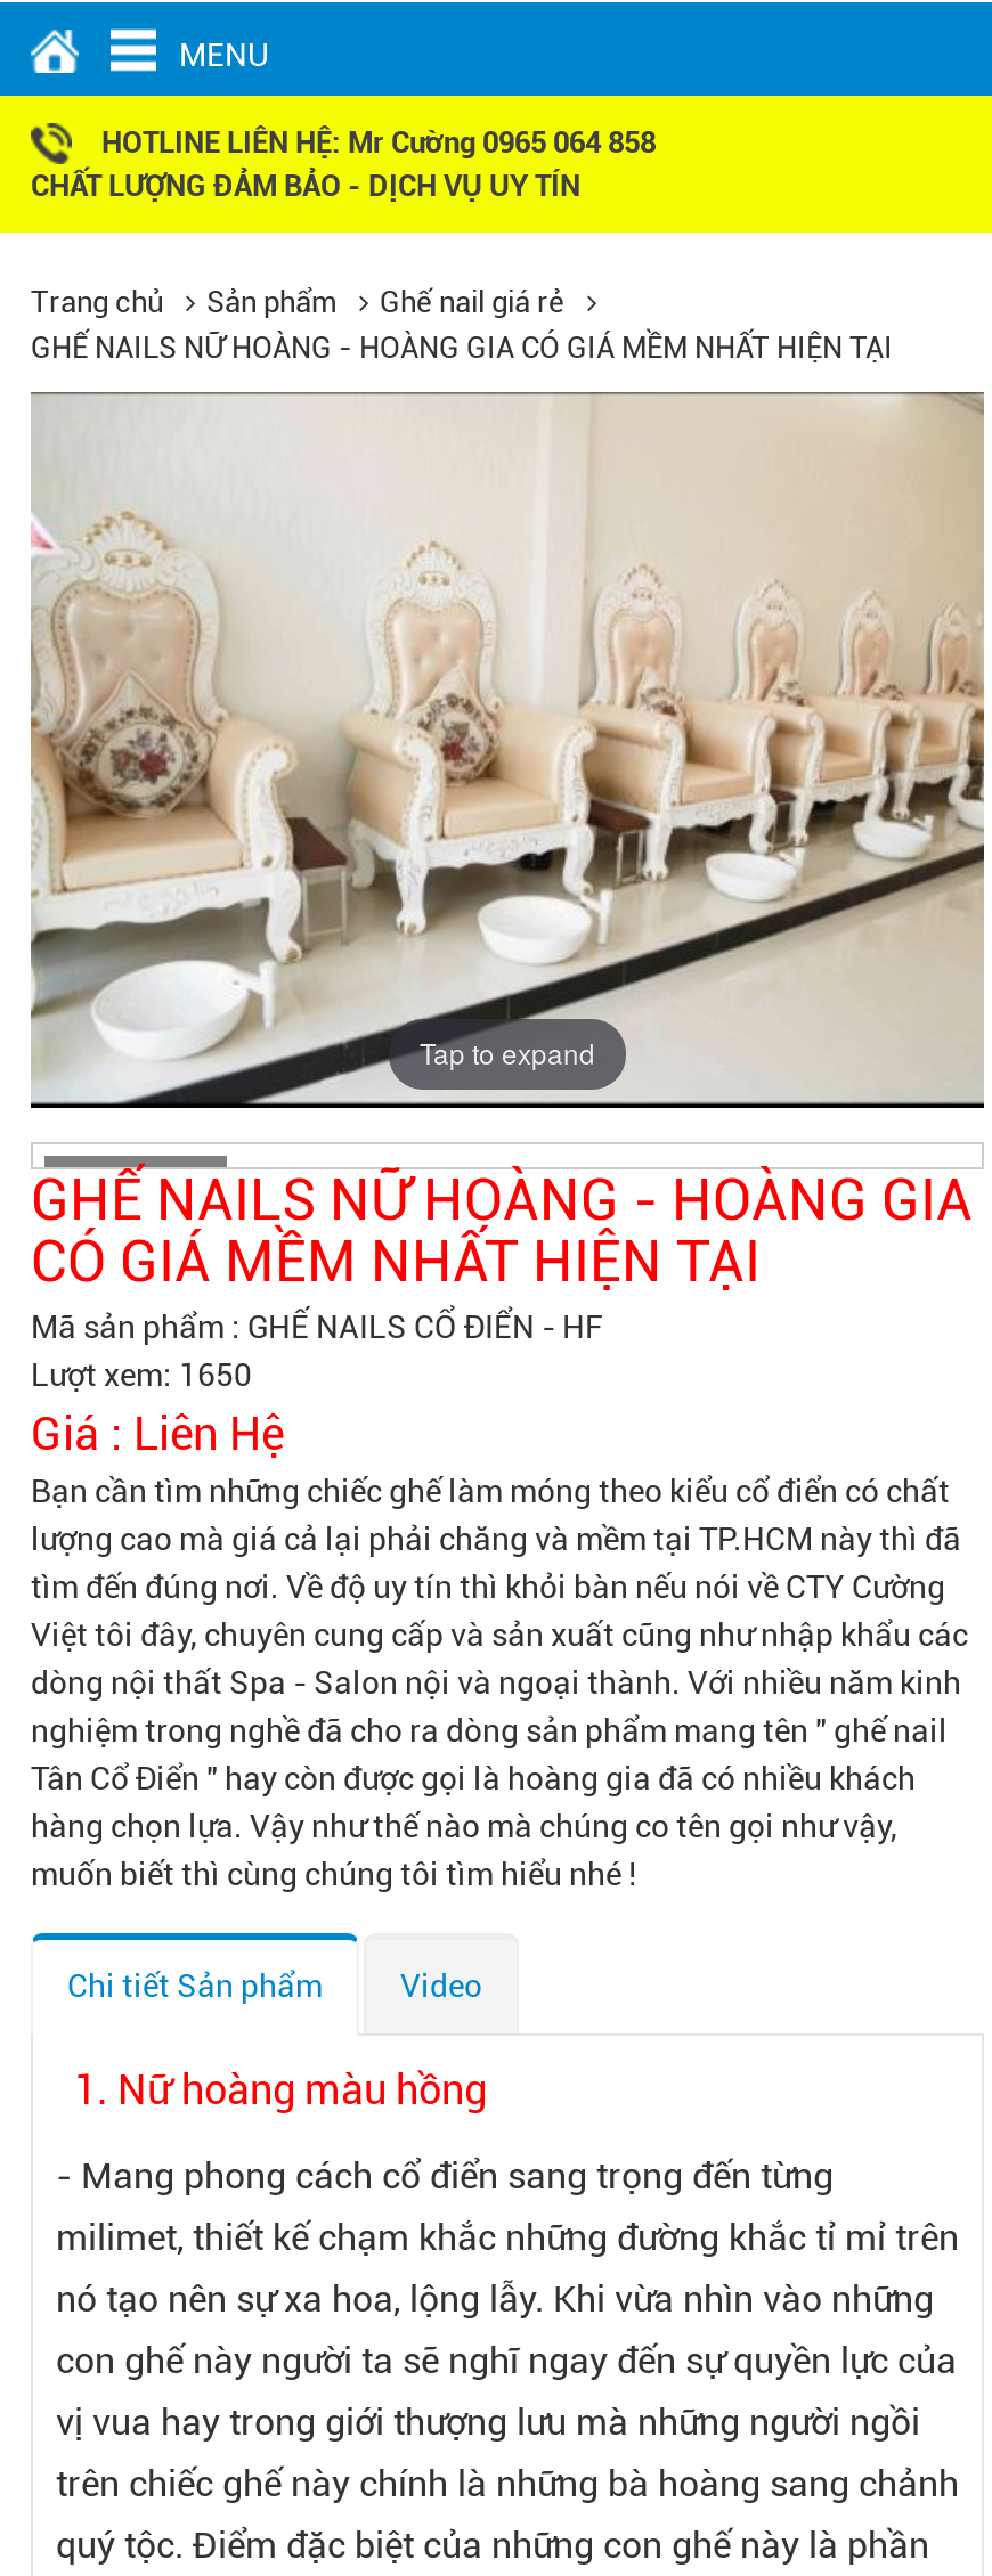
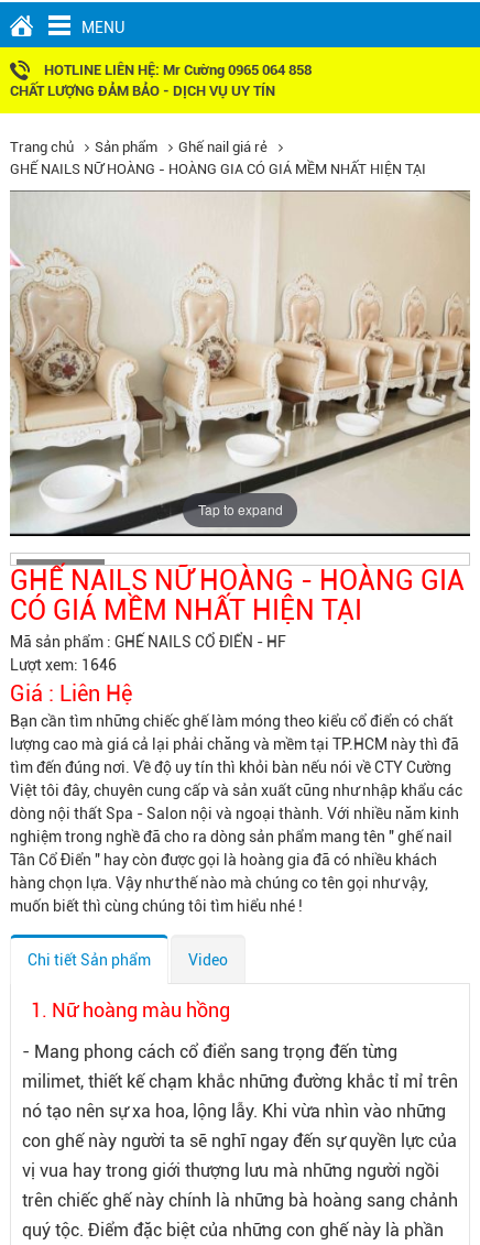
[31,1356,252,1392] Lượt xem: 1650 -> [10,656,117,673] Lượt xem: 1646

